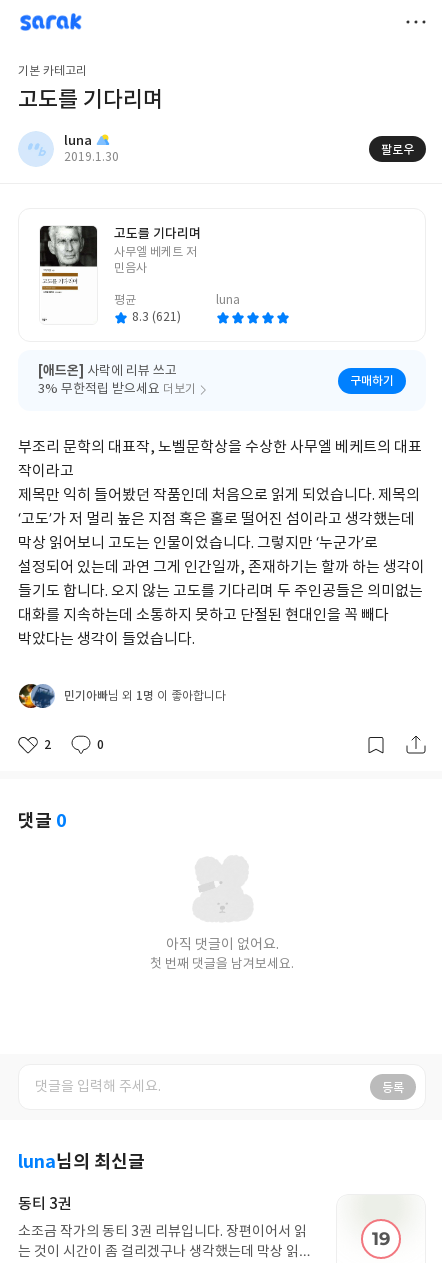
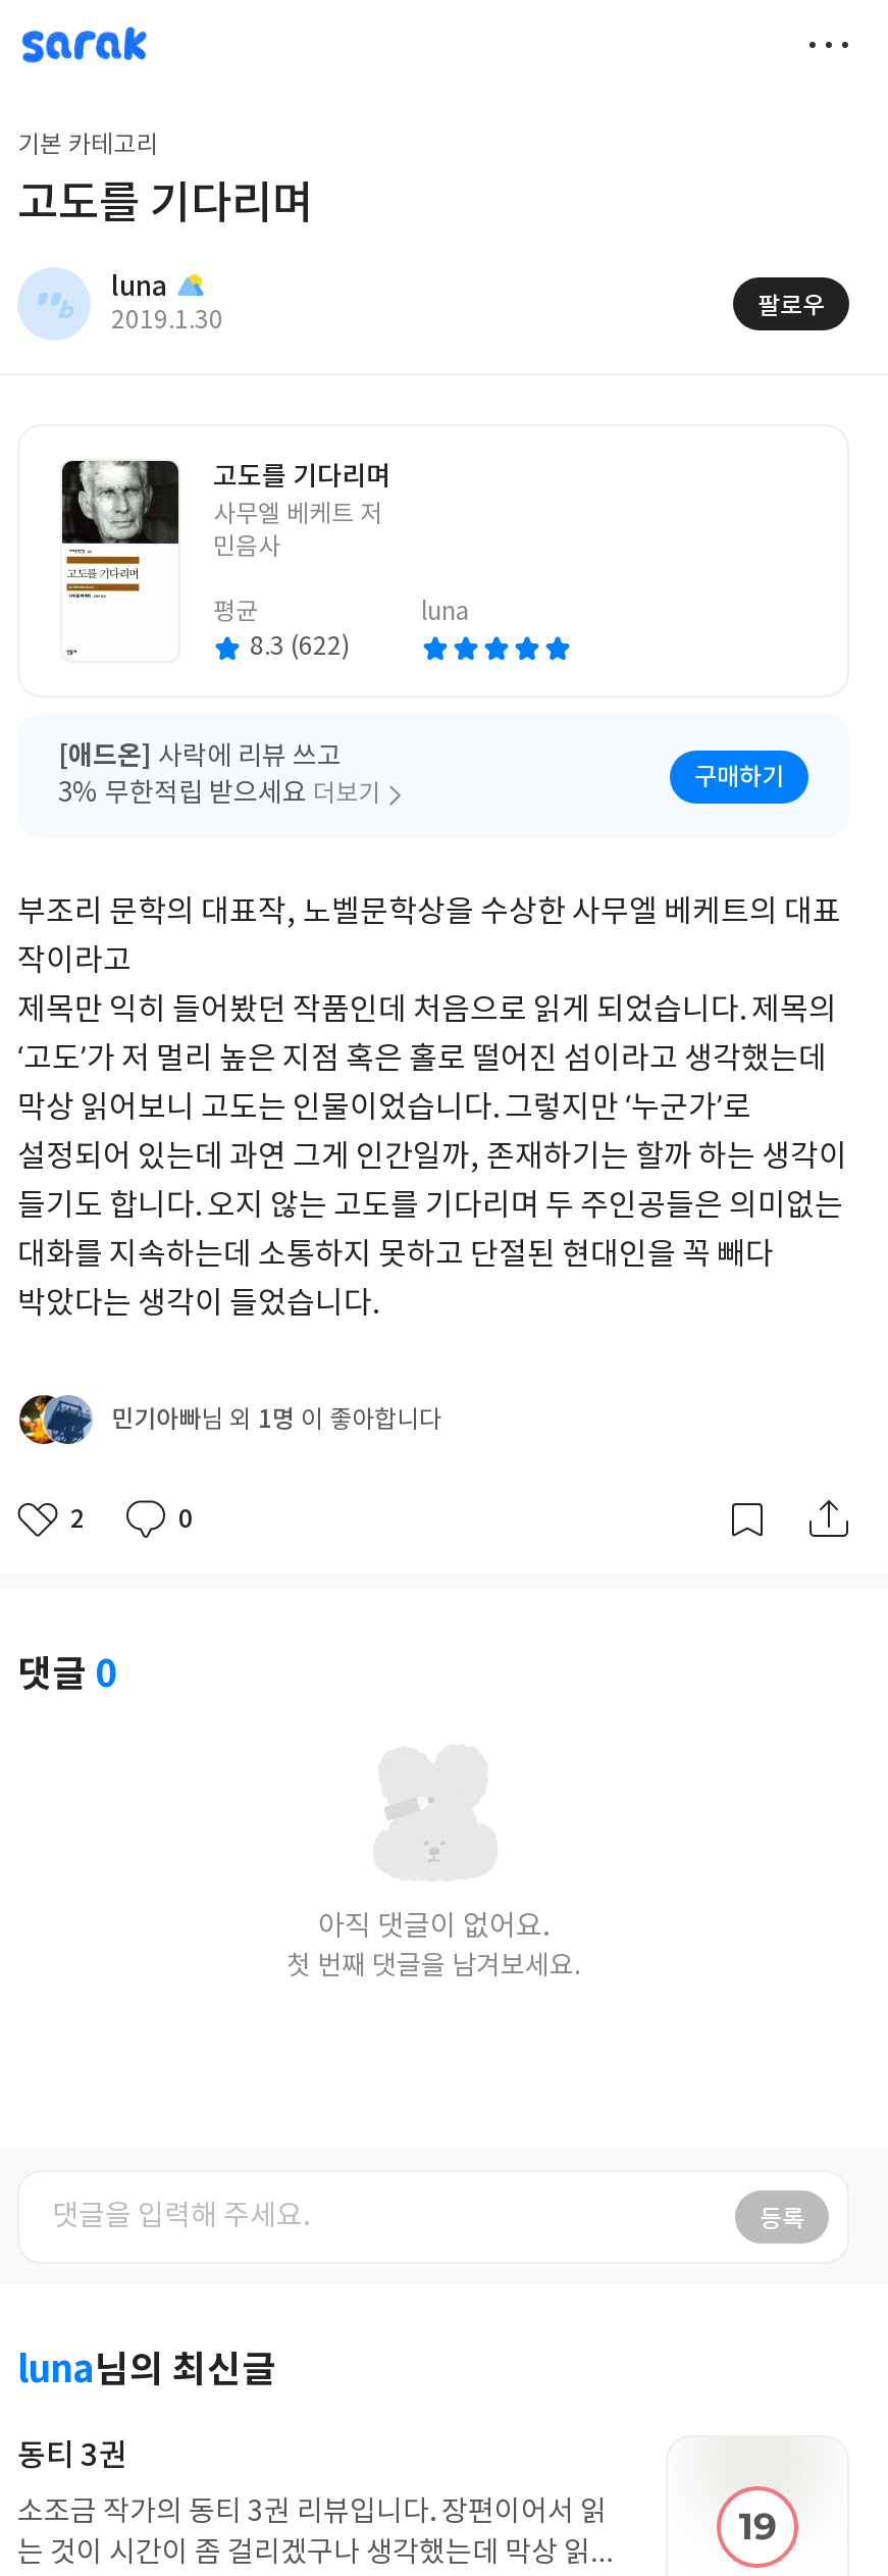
[132,311,181,324] 8.3 (621) -> [250,634,350,661] 8.3 (622)

